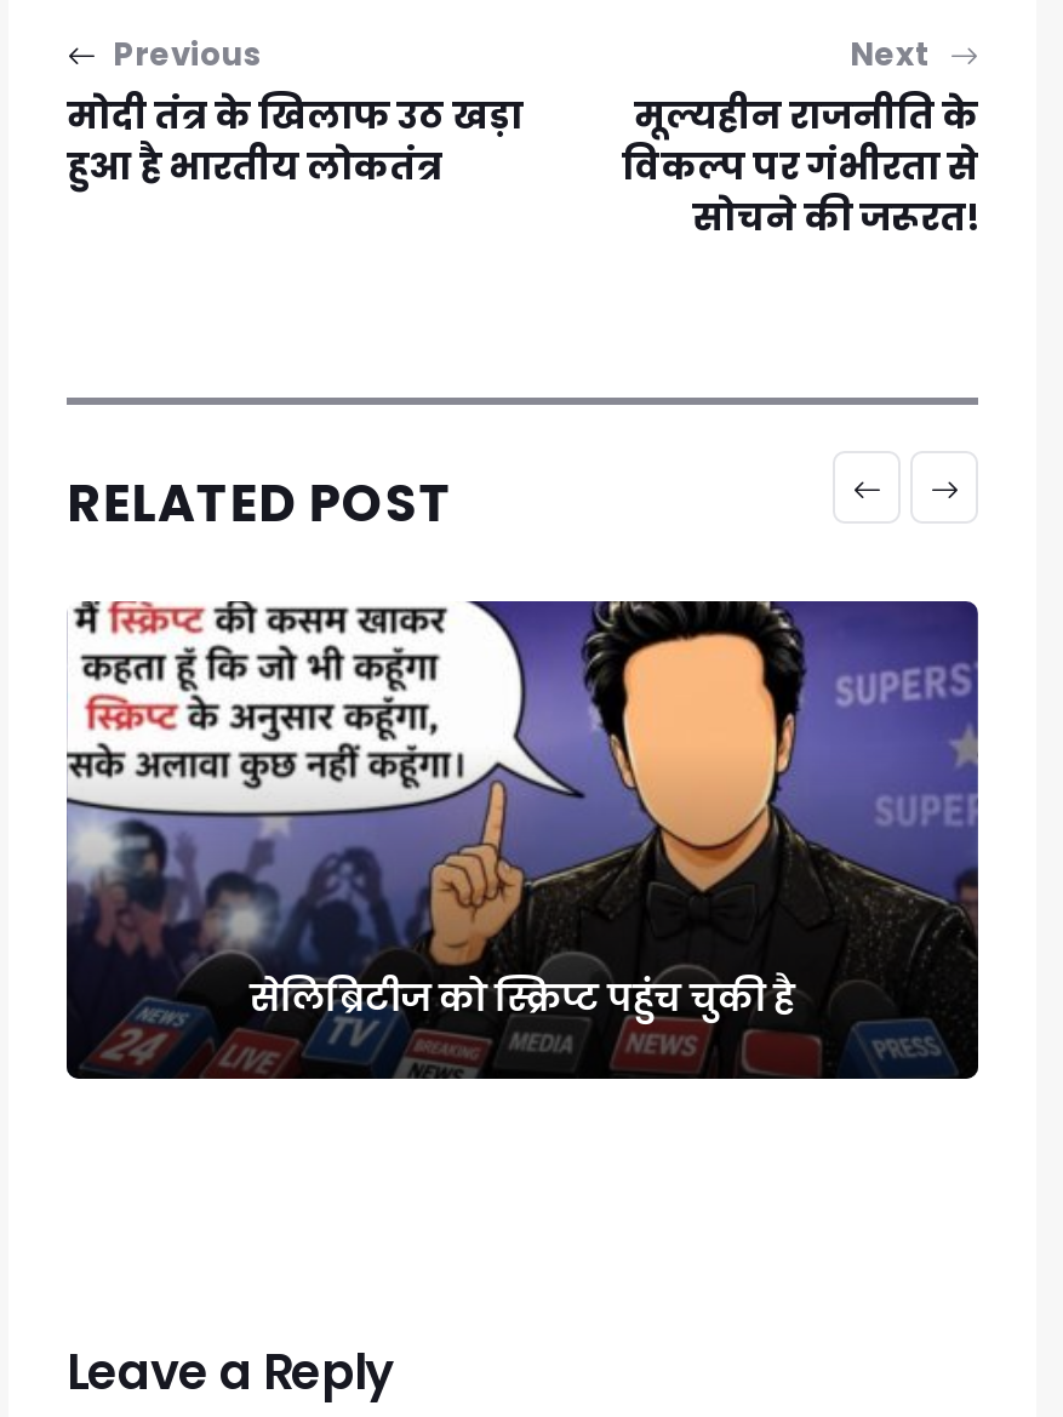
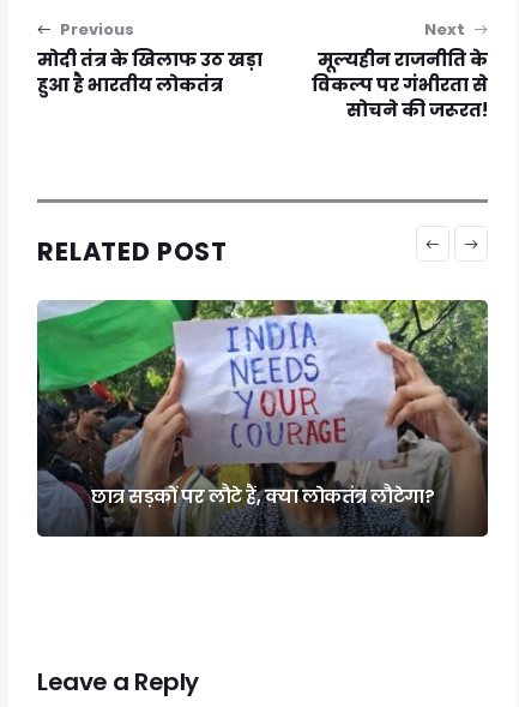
[64,599,981,1079] [image] | सेलिब्रिटीज को स्क्रिप्ट पहुंच चुकी है -> [36,299,489,537] [image] | छात्र सड़कों पर लौटे हैं, क्या लोकतंत्र लौटेगा?

